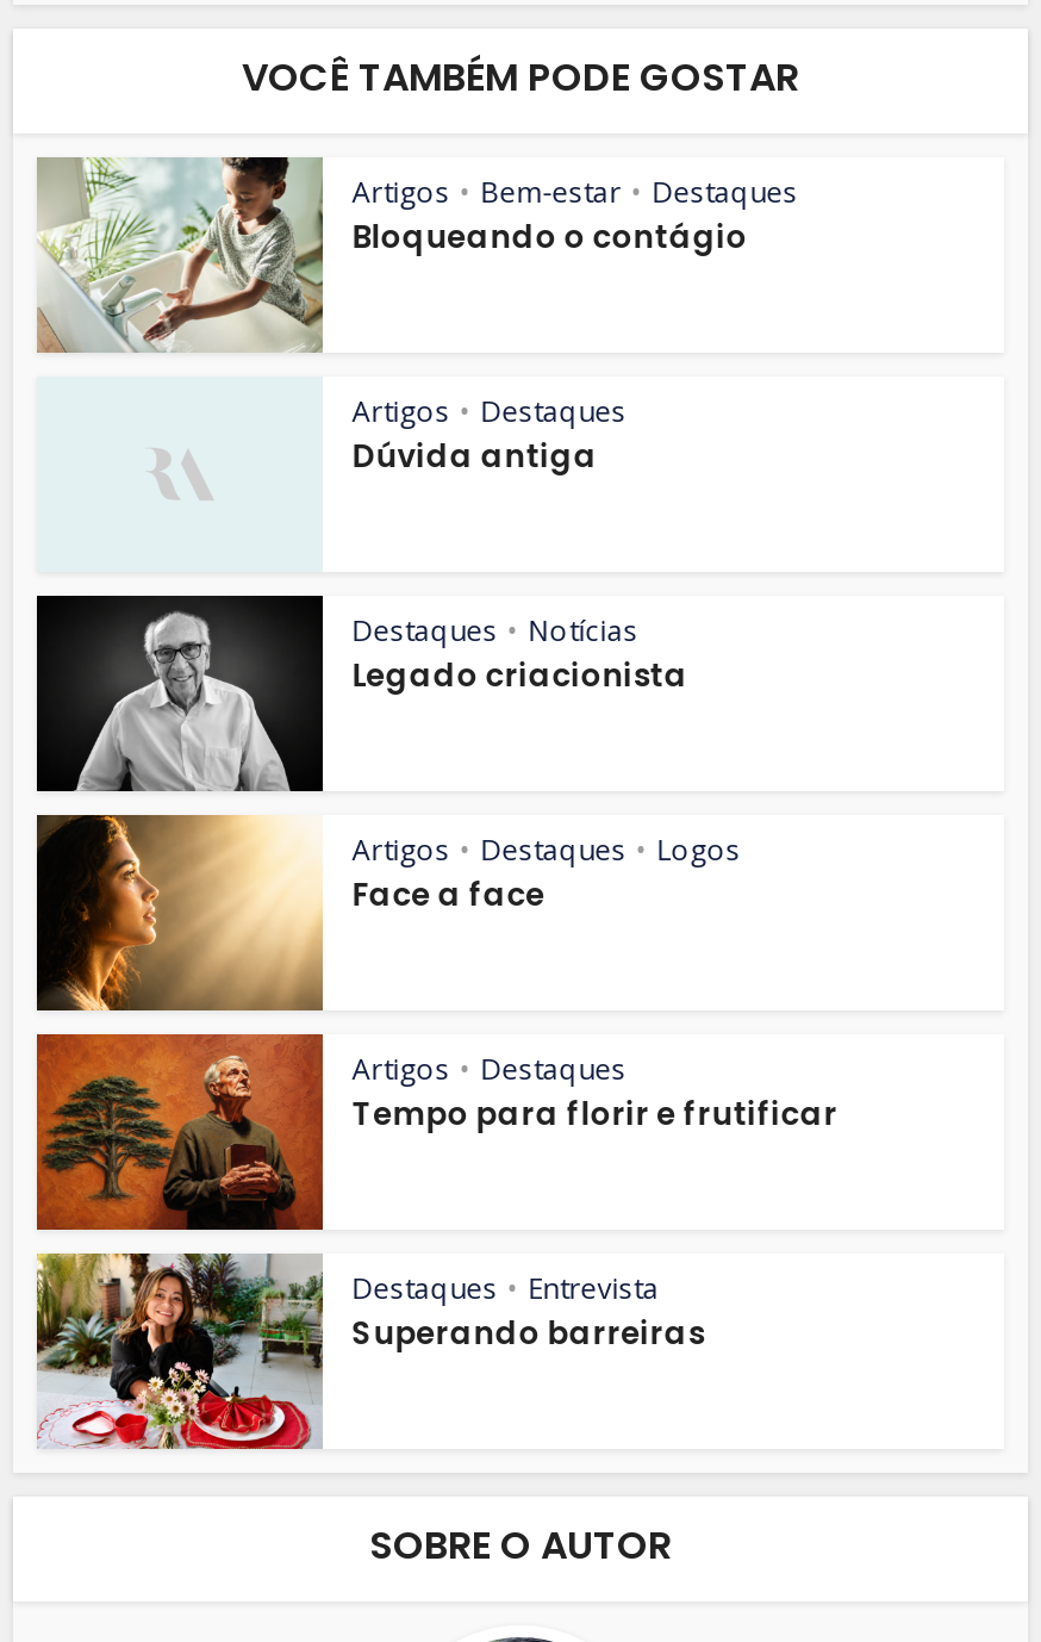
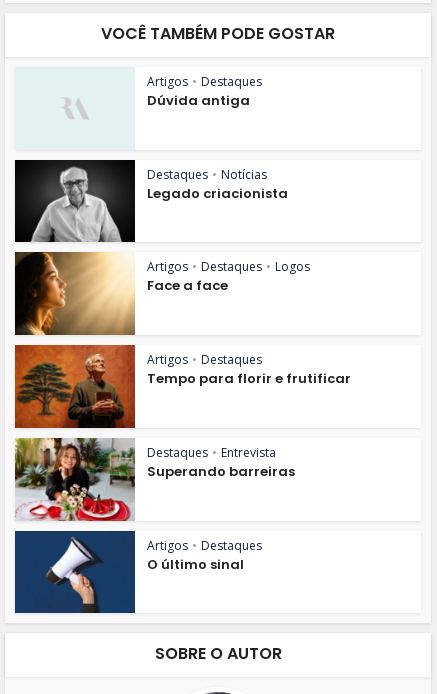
[35,155,797,355] [image] | Artigos • Bem-estar • Destaques | Bloqueando o contágio -> none
moved [39,391,838,1357] -> [16,73,351,481]: [image] | Artigos • Destaques | Dúvida antiga | ... | Destaques • Entrevista | Superando barreiras
none -> [14,530,262,614] [image] | Artigos • Destaques | O último sinal

